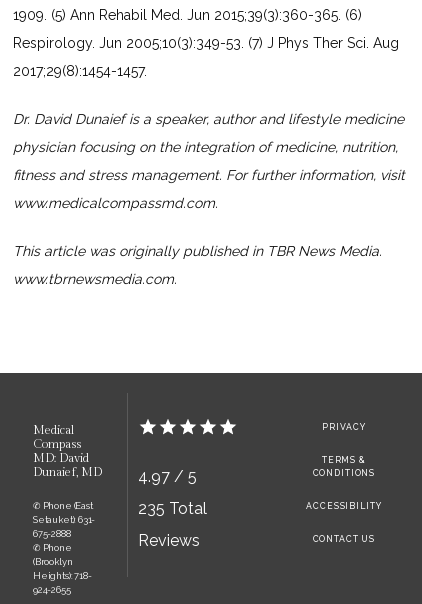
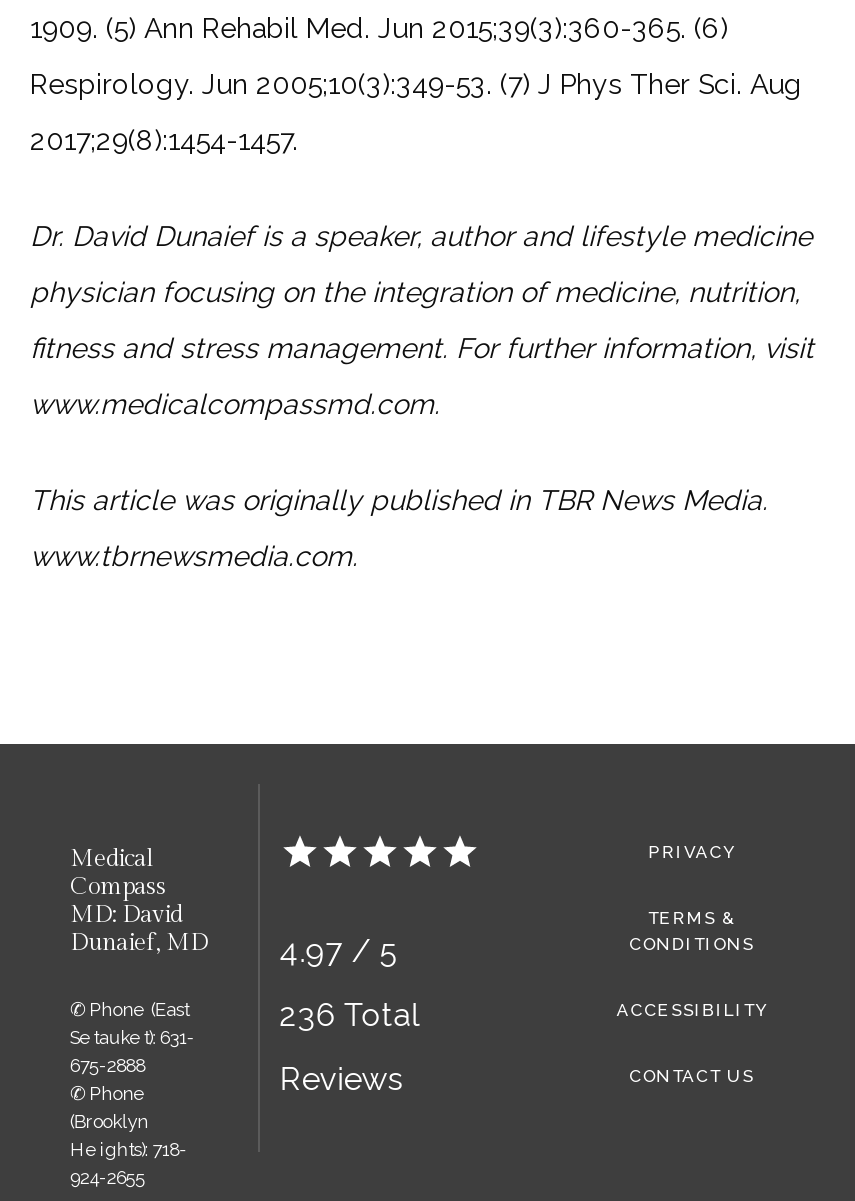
[138,499,207,518] 235 Total -> [280,996,420,1034] 236 Total

